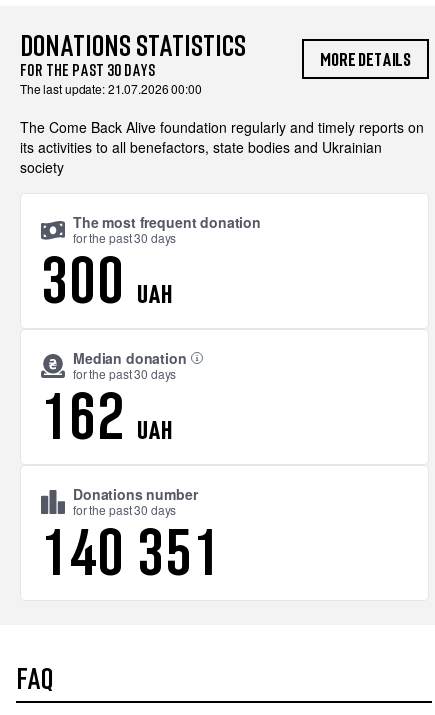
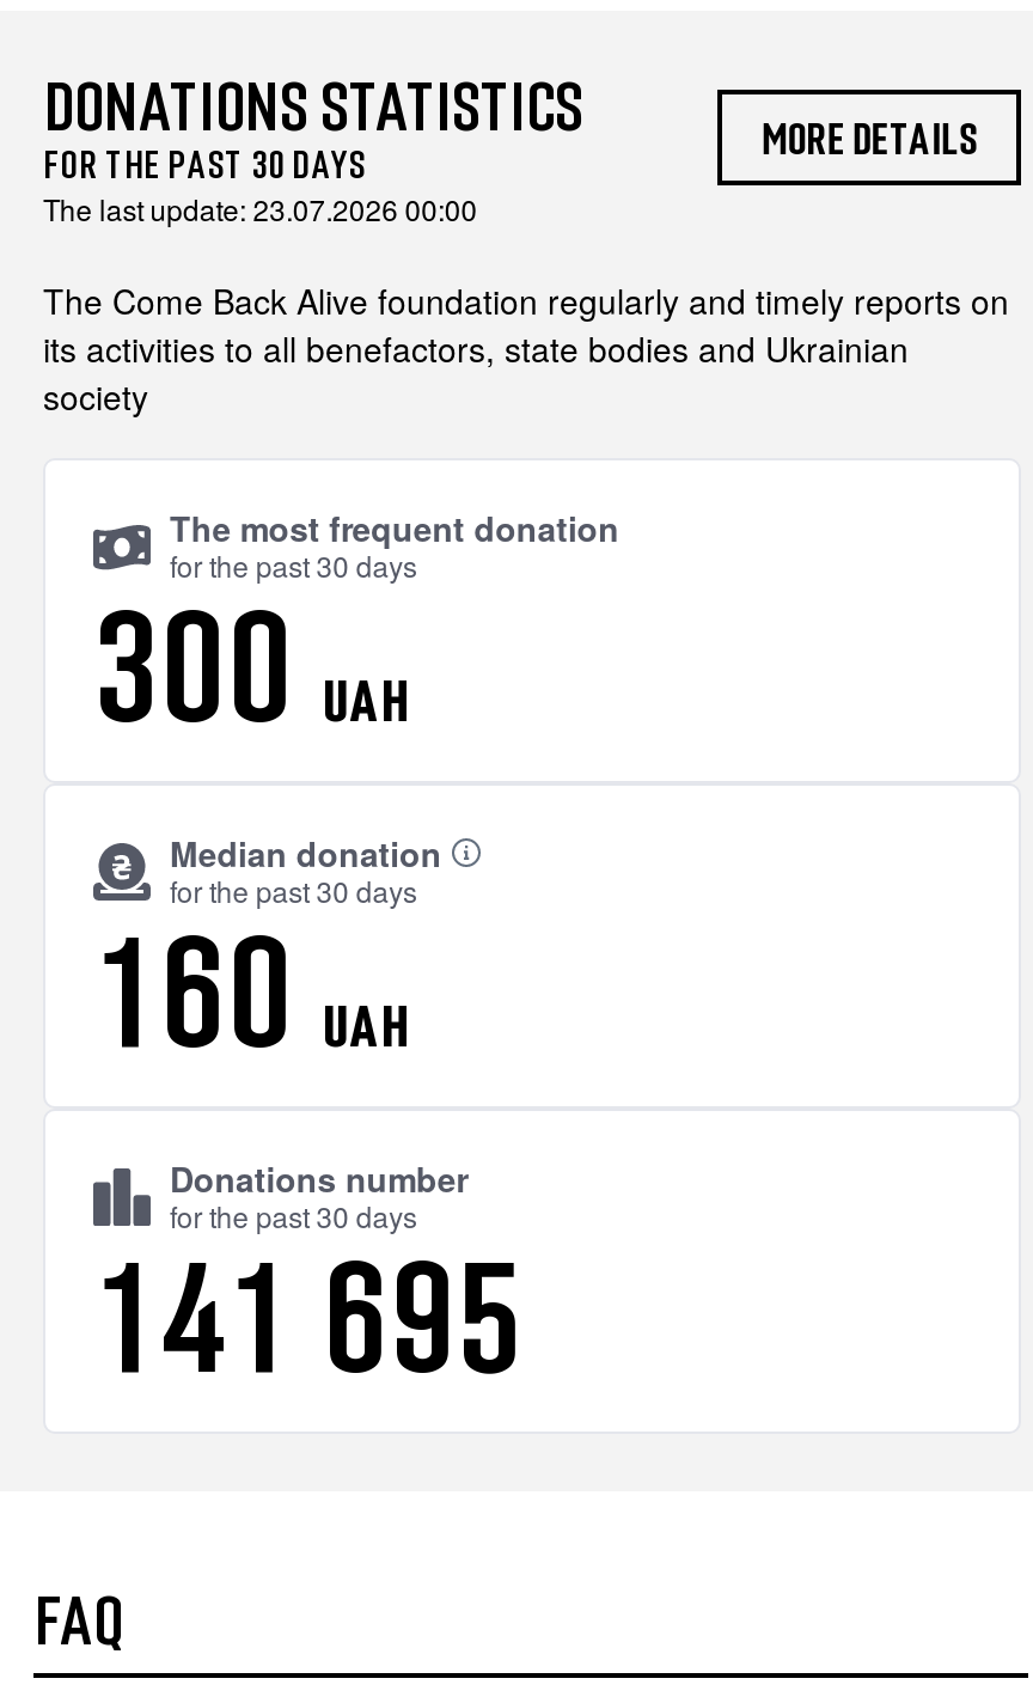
[20,80,202,97] The last update: 21.07.2026 00:00 -> [43,188,478,228] The last update: 23.07.2026 00:00
[41,383,173,447] 162 UAH -> [93,912,409,1066] 160 UAH
[41,519,221,583] 140 351 -> [93,1238,524,1391] 141 695

